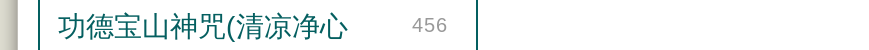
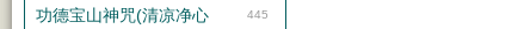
[412,14,448,36] 456 -> [247,8,269,21] 445

